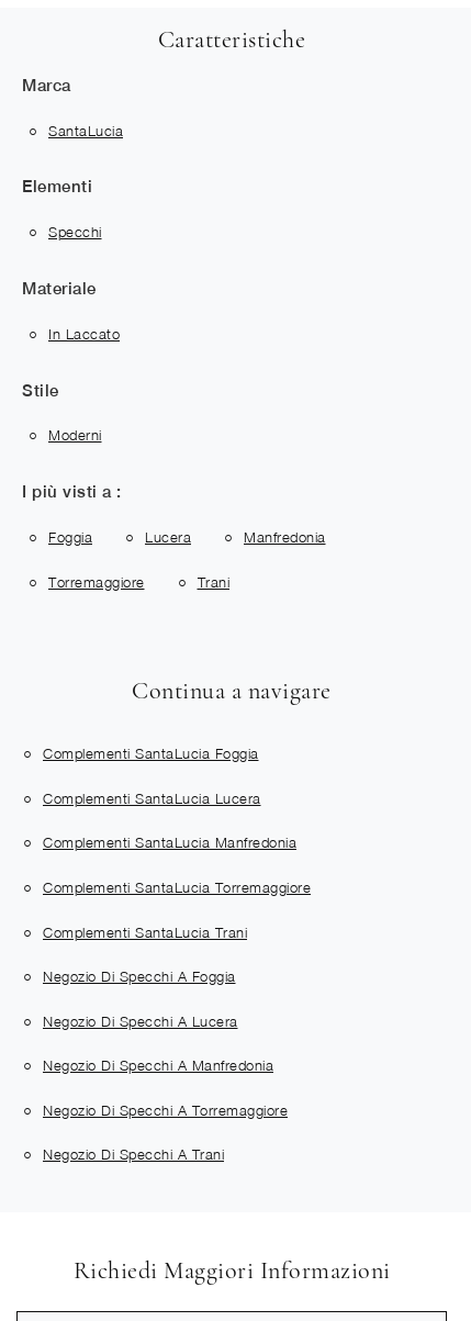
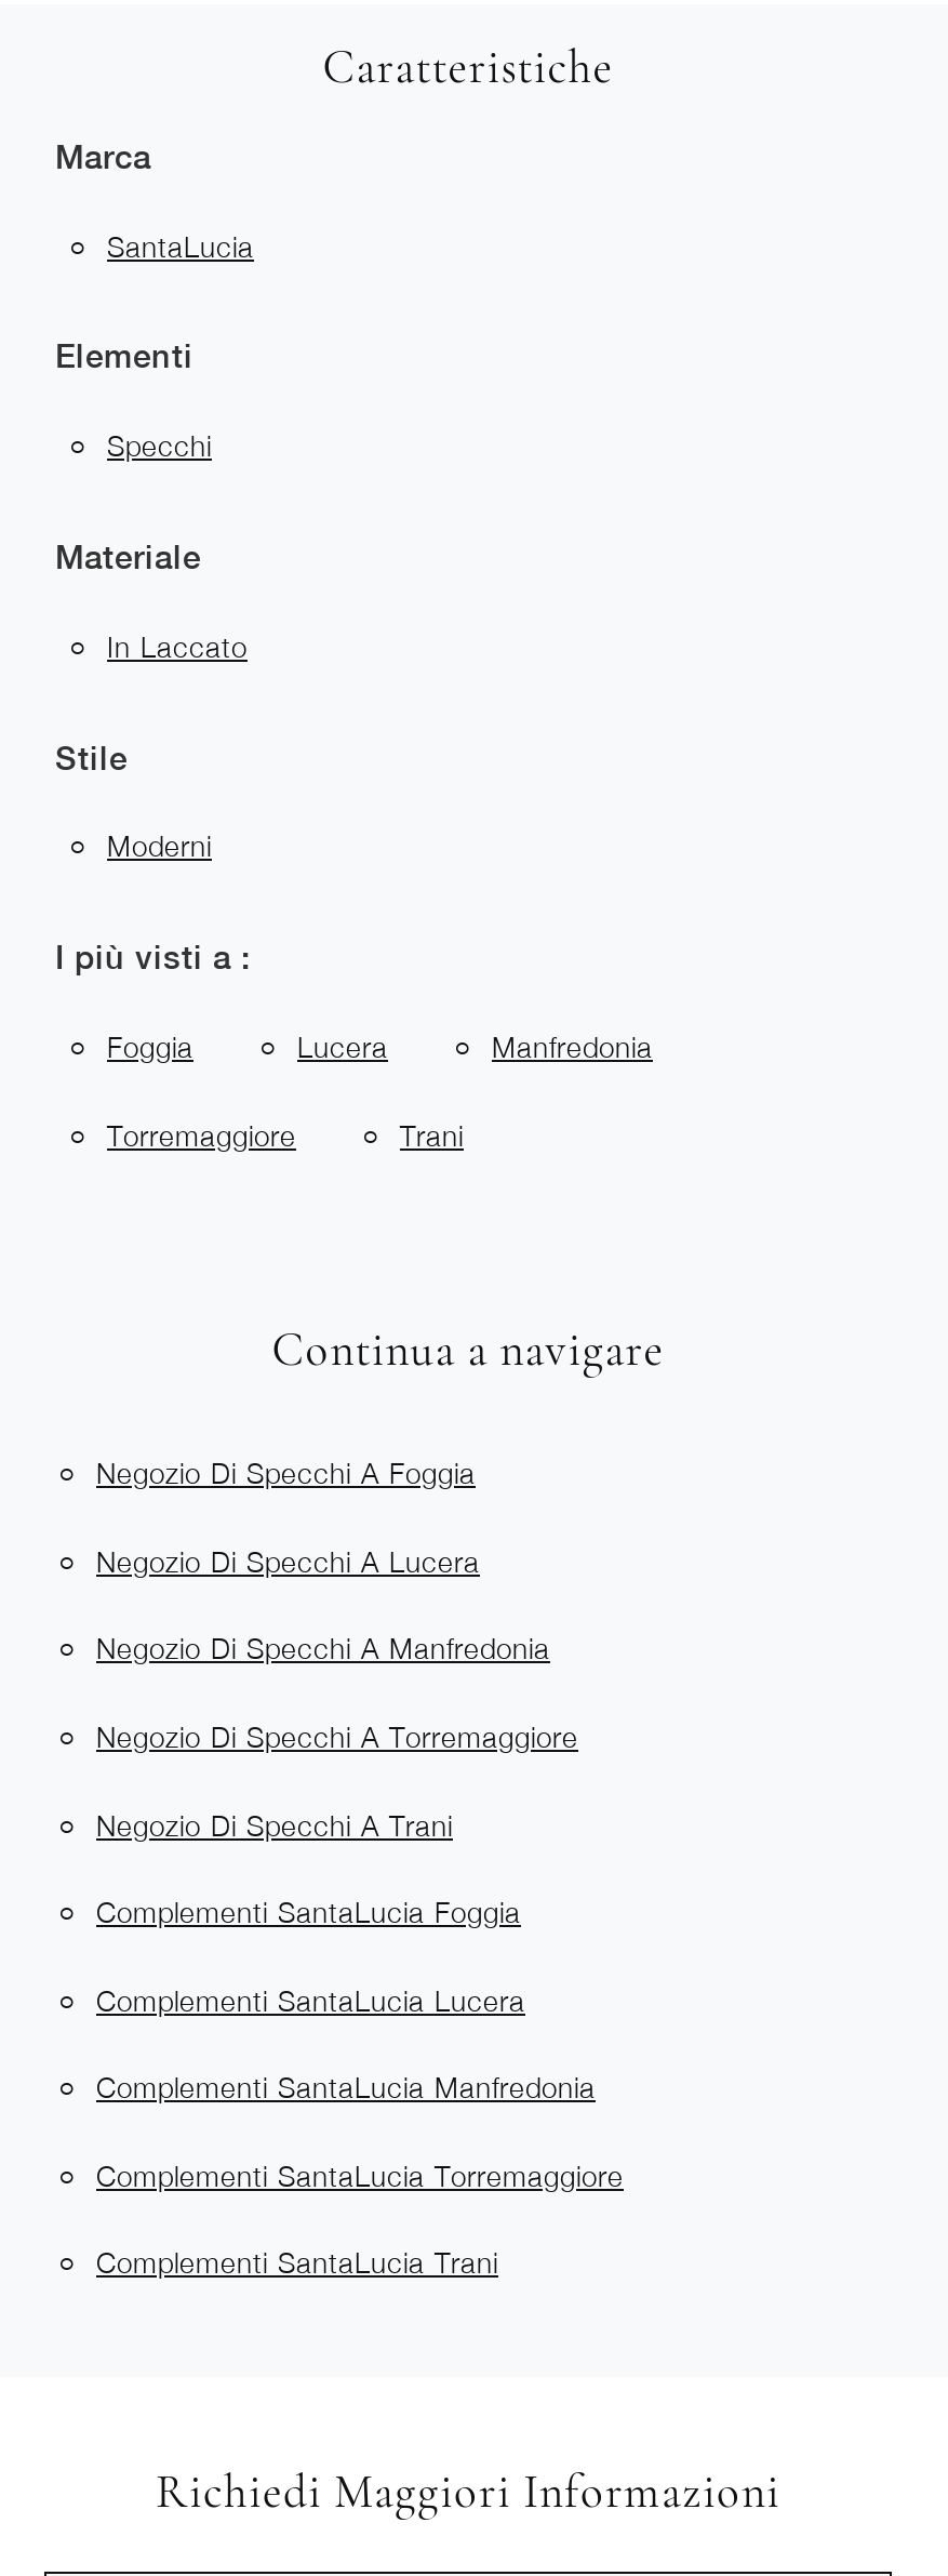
moved [43,745,311,941] -> [96,1895,624,2281]: Complementi SantaLucia Foggia | Complementi SantaLucia Lucera | Complementi SantaLucia Manfredonia | Complementi SantaLucia Torremaggiore | Complementi SantaLucia Trani
moved [43,968,288,1163] -> [96,1456,578,1842]: Negozio Di Specchi A Foggia | Negozio Di Specchi A Lucera | Negozio Di Specchi A Manfredonia | Negozio Di Specchi A Torremaggiore | Negozio Di Specchi A Trani

